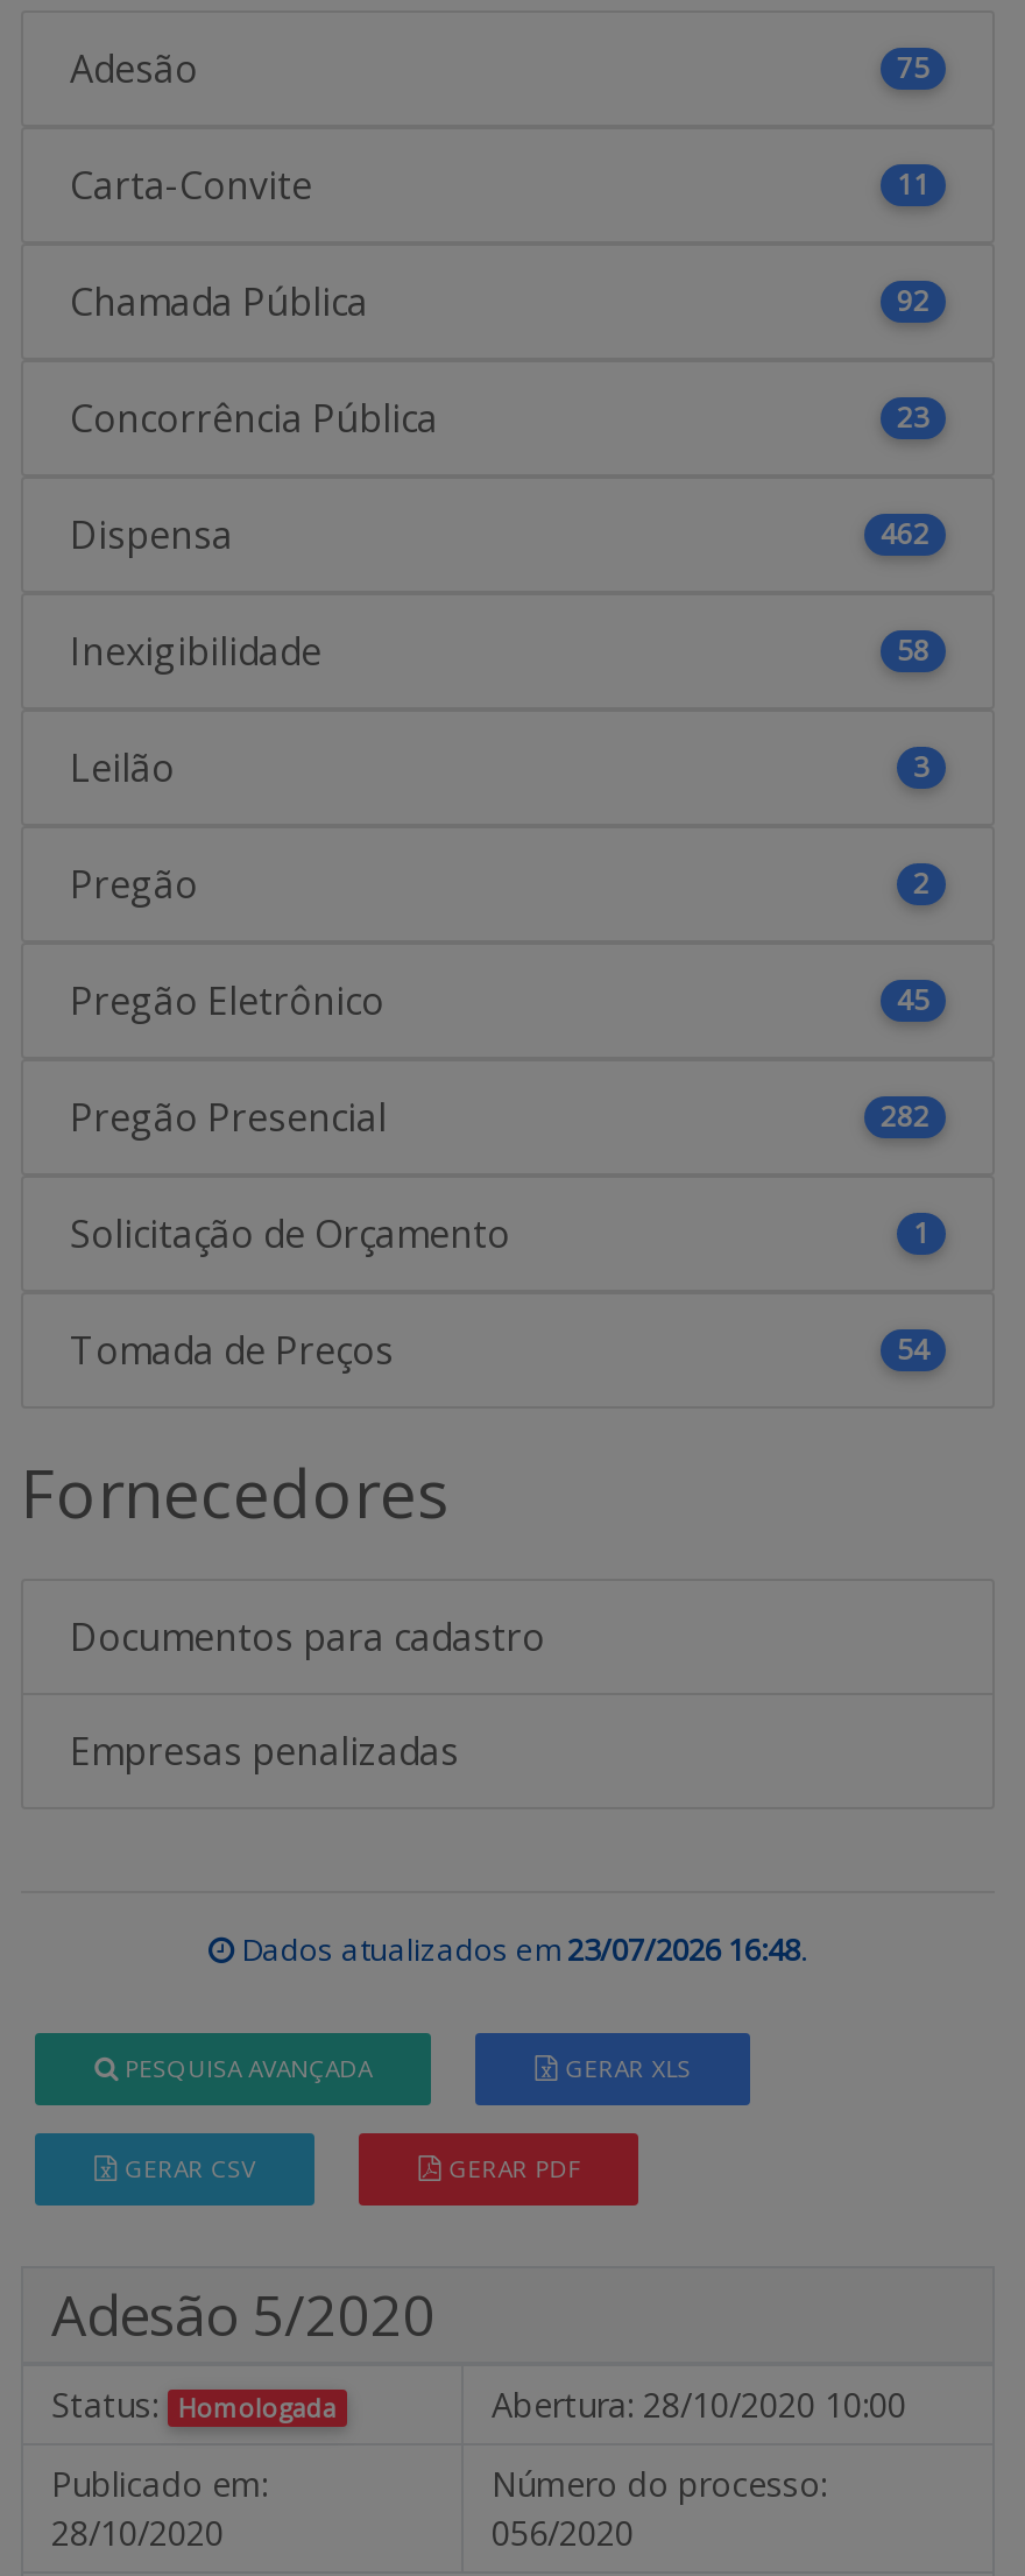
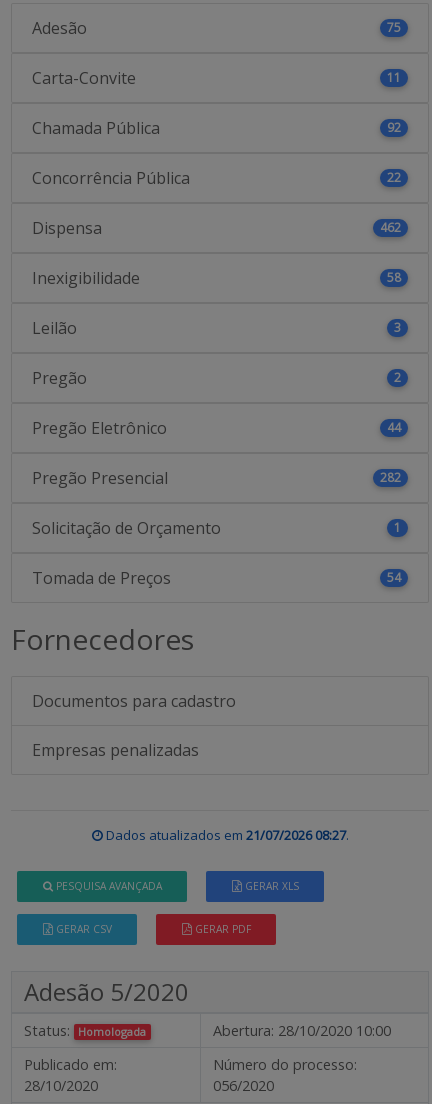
[896,397,929,437] 23 -> [387,169,401,186] 22
[896,980,929,1019] 45 -> [387,419,401,436] 44
[234,1928,807,1970] Dados atualizados em 23/07/2026 16:48. -> [102,826,348,844] Dados atualizados em 21/07/2026 08:27.

